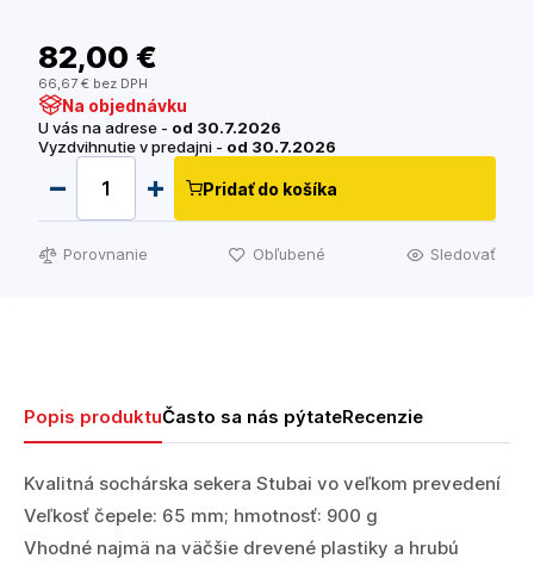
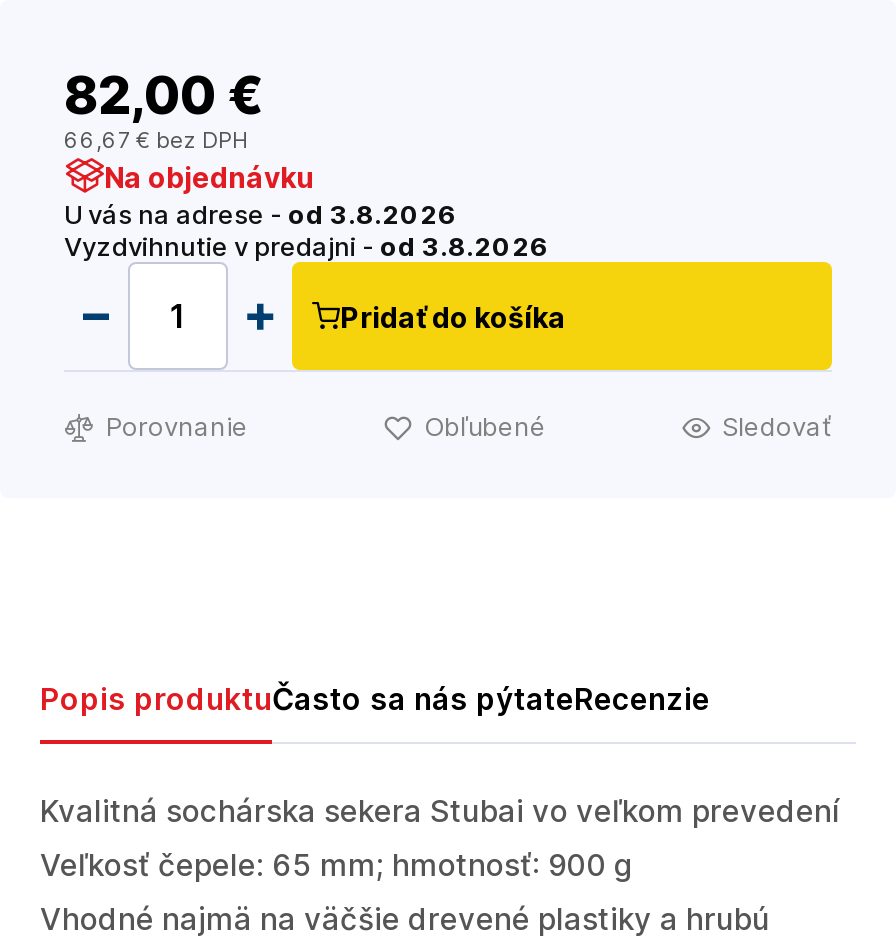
[38,118,281,137] U vás na adrese - od 30.7.2026 -> [64,198,456,230] U vás na adrese - od 3.8.2026
[38,137,336,156] Vyzdvihnutie v predajni - od 30.7.2026 -> [64,230,548,262] Vyzdvihnutie v predajni - od 3.8.2026

